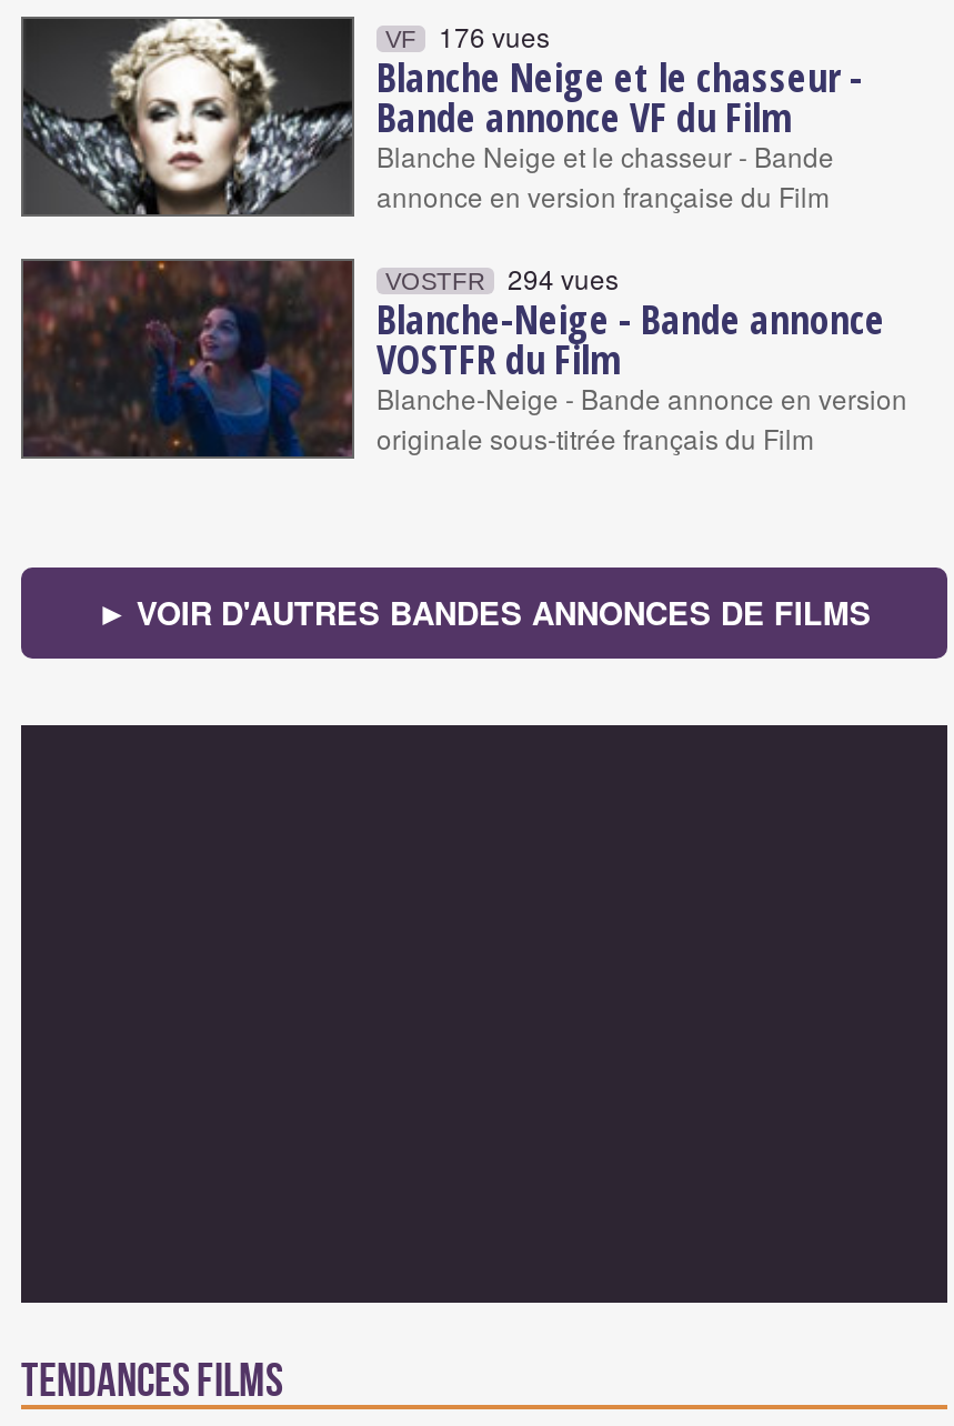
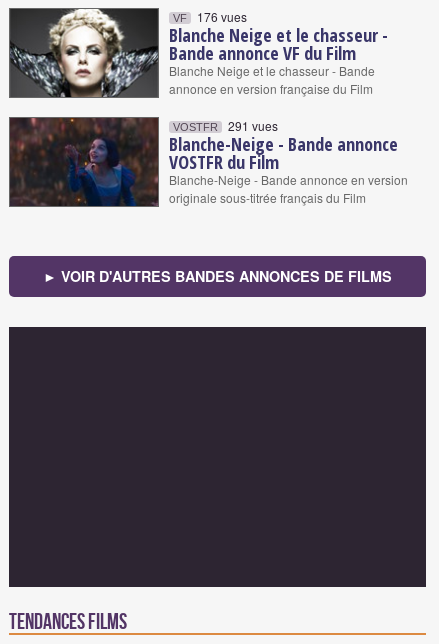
[385,259,619,297] VOSTFR 294 vues -> [173,117,278,134] VOSTFR 291 vues

